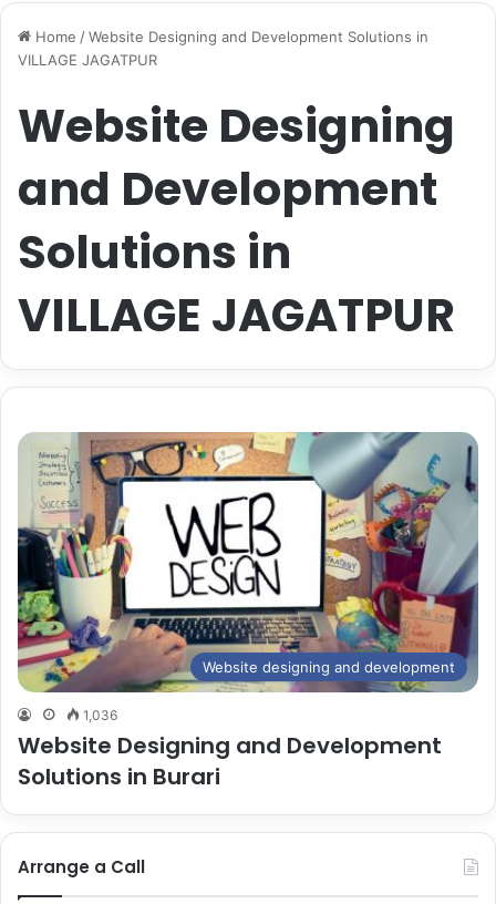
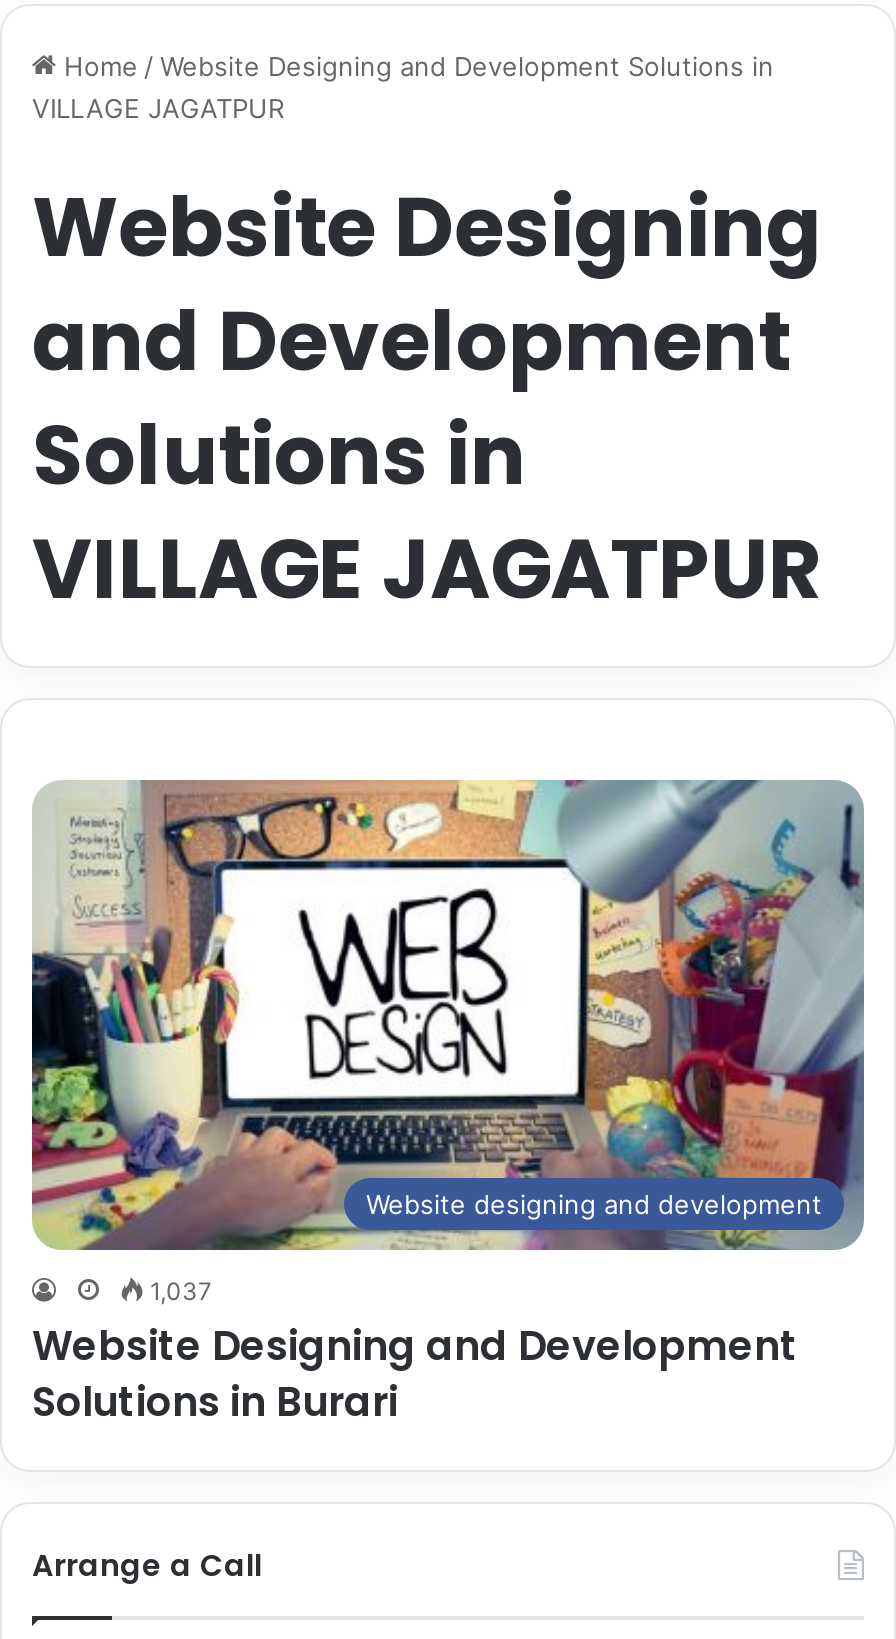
[80,707,117,723] 1,036 -> [144,1276,212,1306] 1,037

